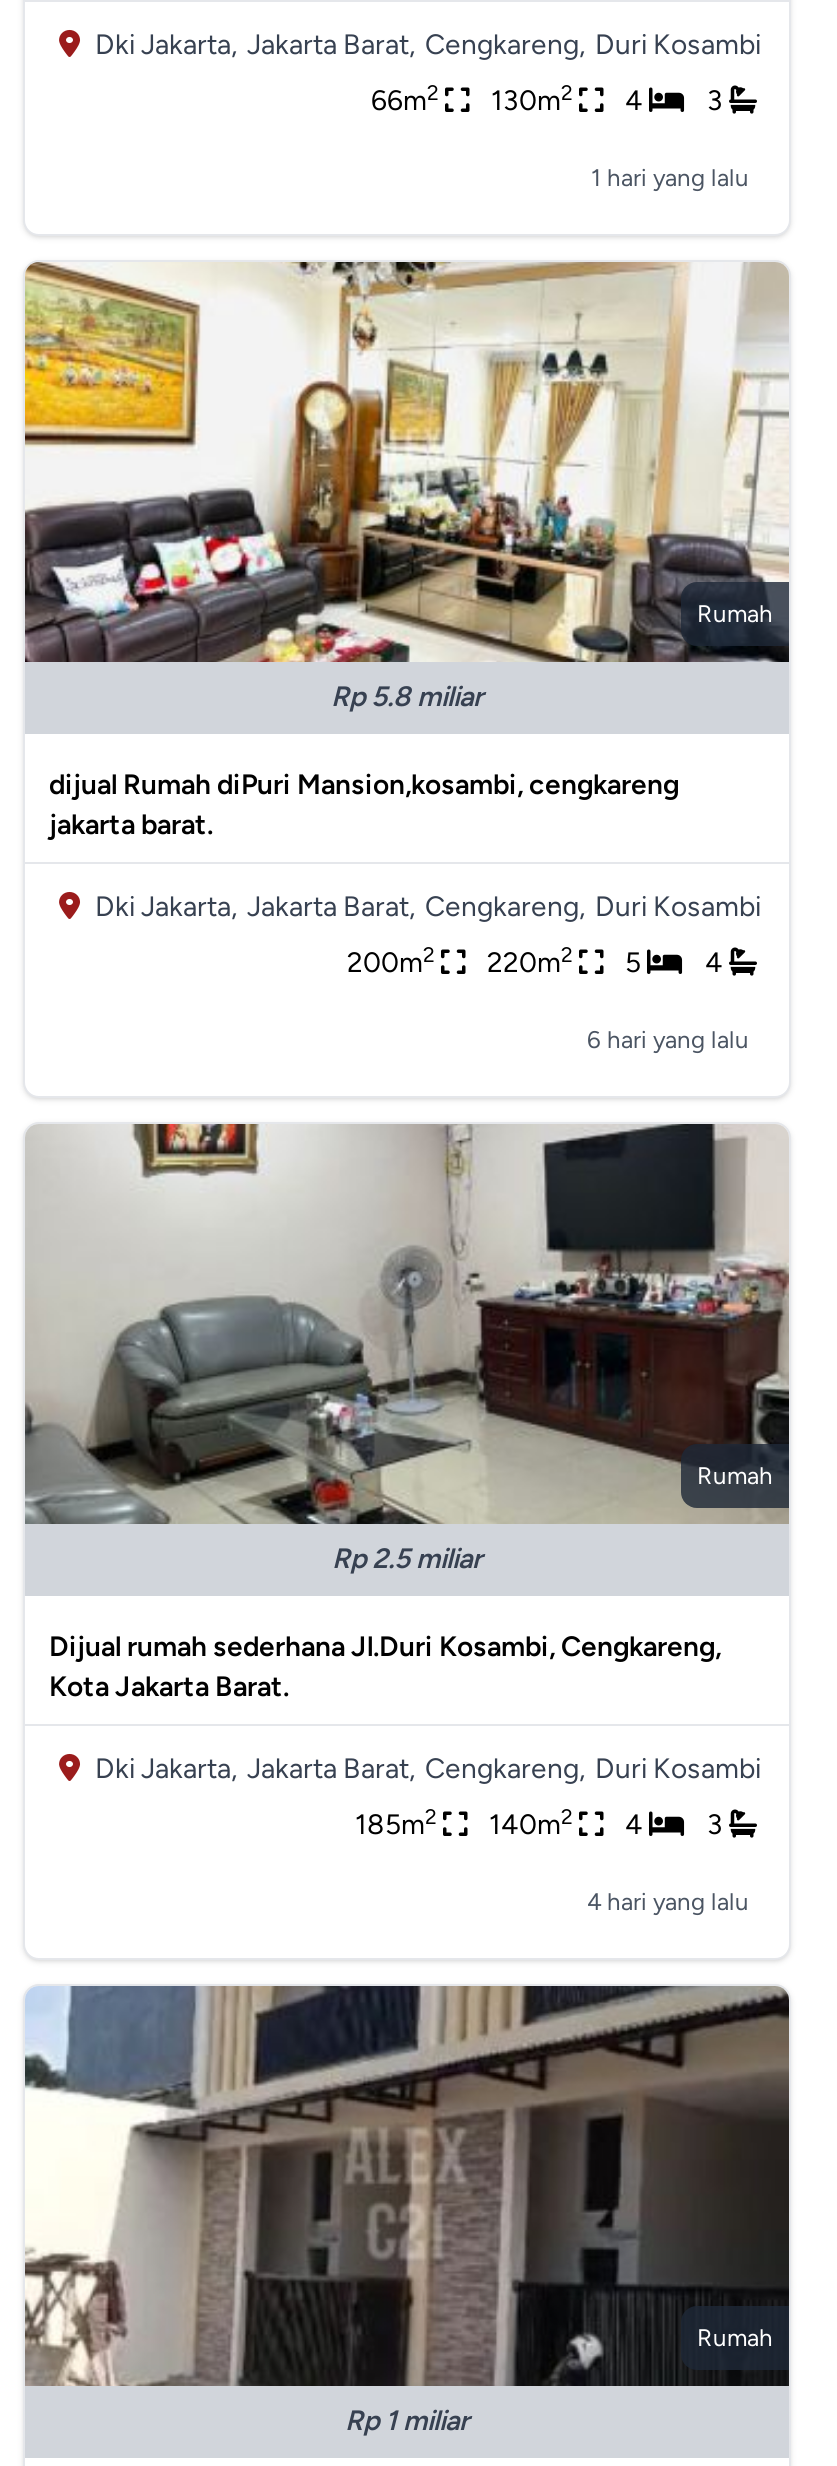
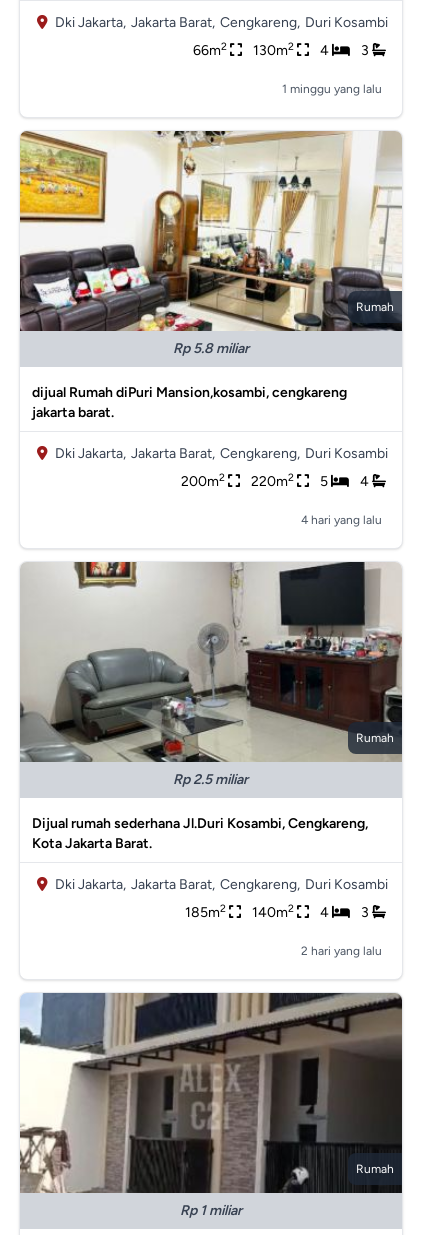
[591,164,749,192] 1 hari yang lalu -> [282,82,382,96] 1 minggu yang lalu
[587,1026,749,1054] 6 hari yang lalu -> none
none -> [301,944,382,958] 2 hari yang lalu
moved [587,1888,749,1916] -> [301,513,382,527]: 4 hari yang lalu

